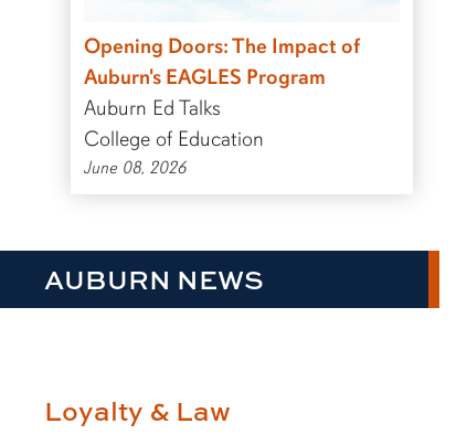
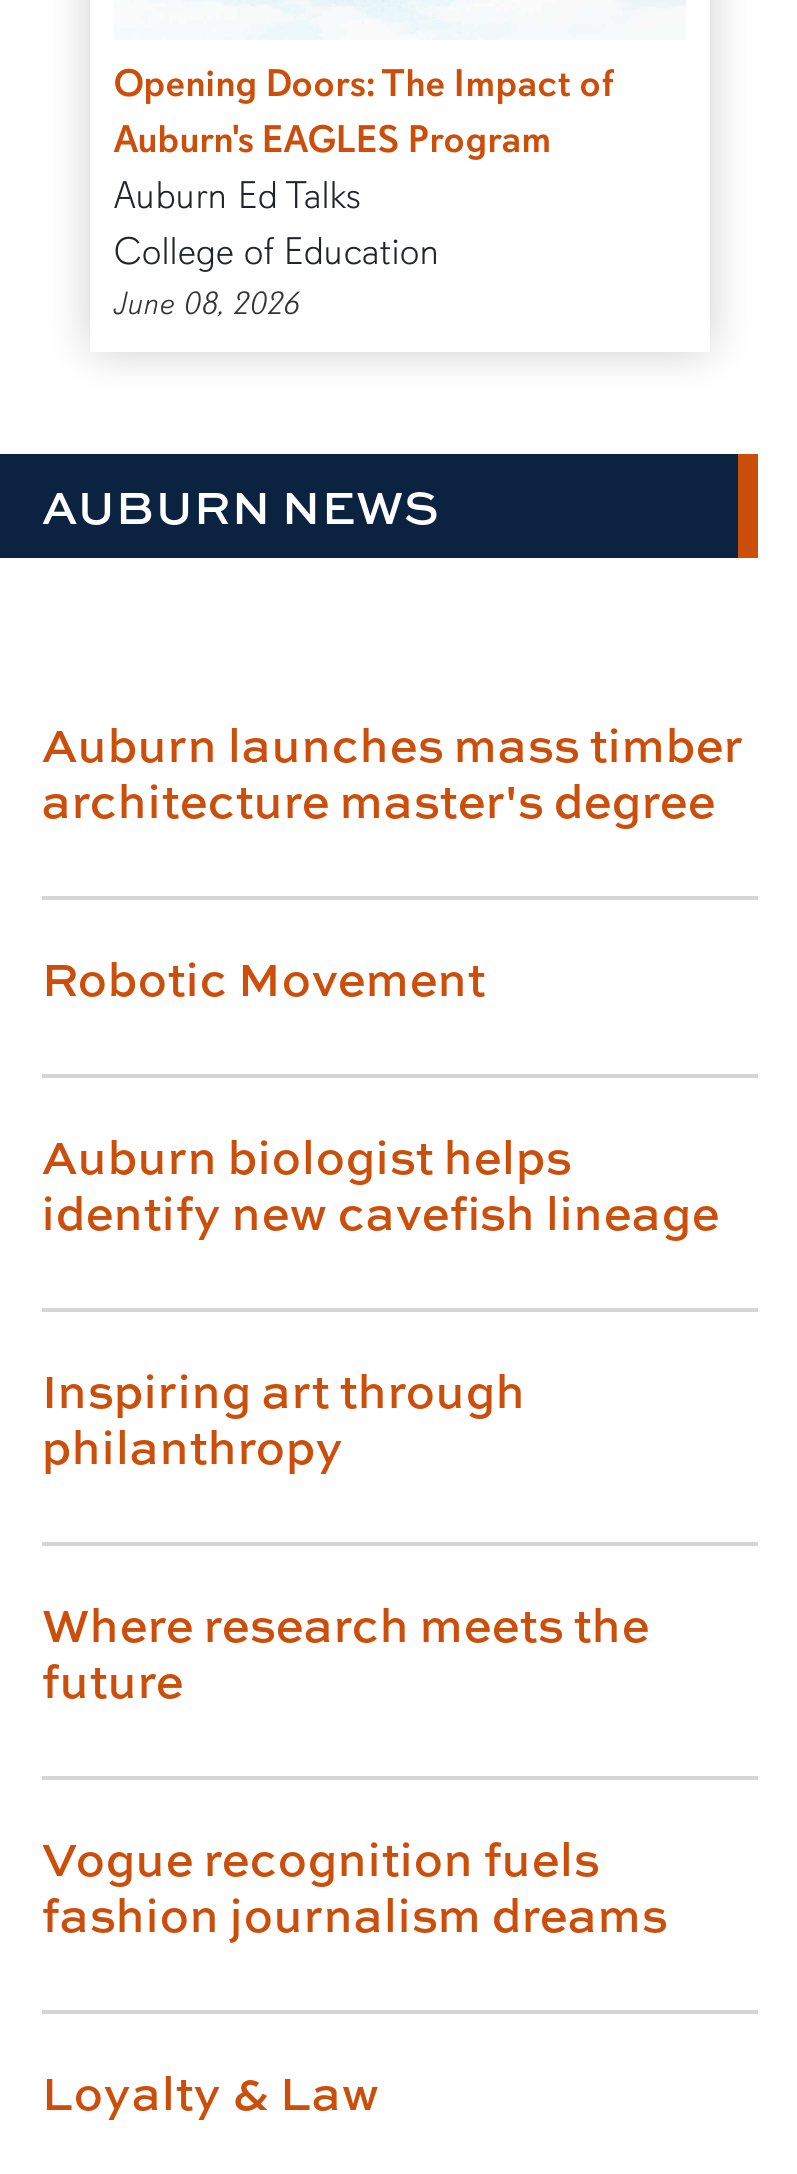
none -> [42,710,744,1946] Auburn launches mass timber | architecture master's degree | Robotic Movement | Auburn biologist helps | identify new cavefish lineage | Inspiring art through | philanthropy | Where research meets the | future | Vogue recognition fuels | fashion journalism dreams

